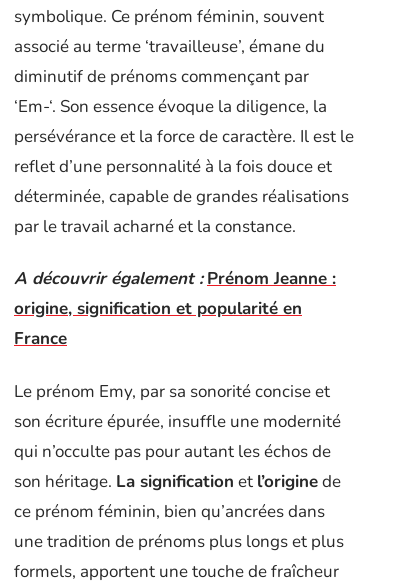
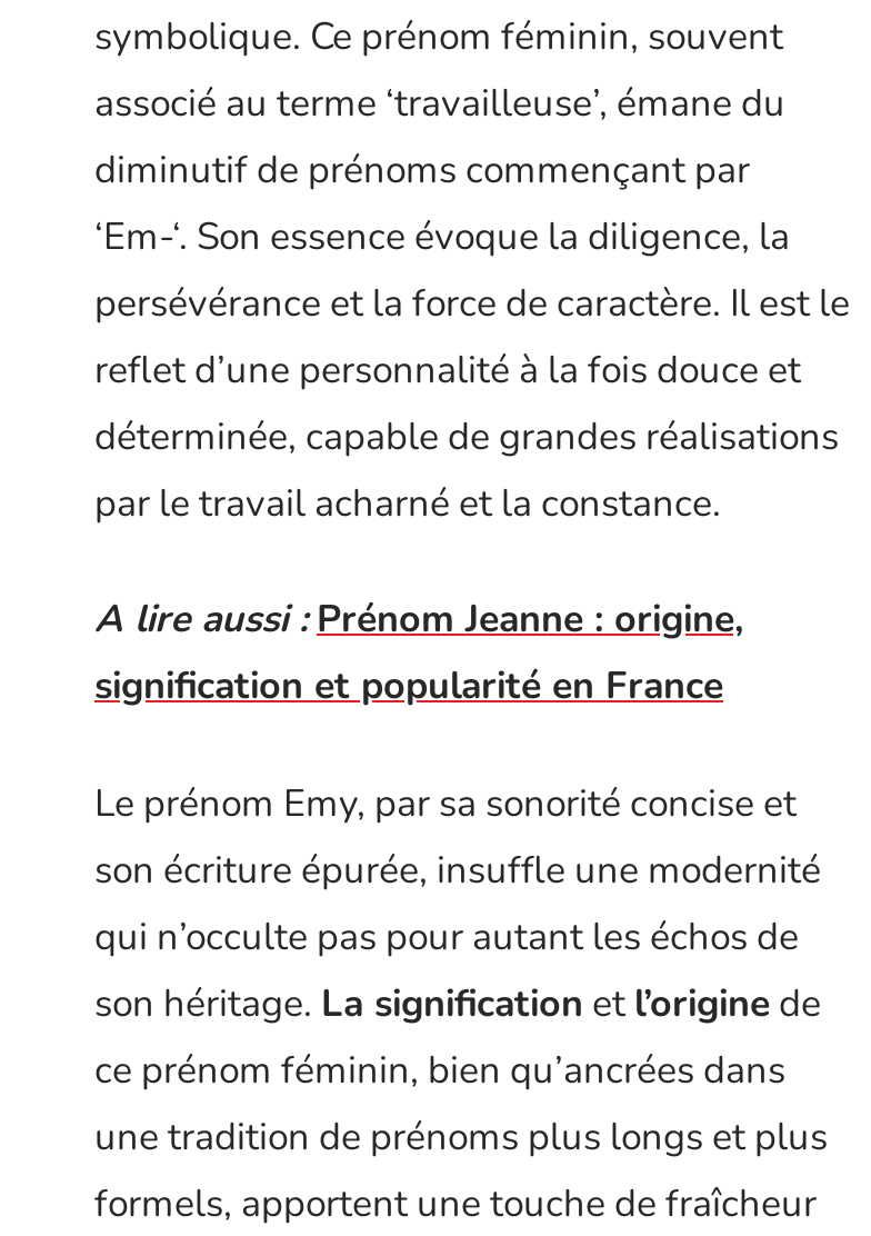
[14,267,336,350] A découvrir également : Prénom Jeanne : | origine, signification et popularité en | France -> [94,594,743,711] A lire aussi : Prénom Jeanne : origine, | signification et popularité en France

